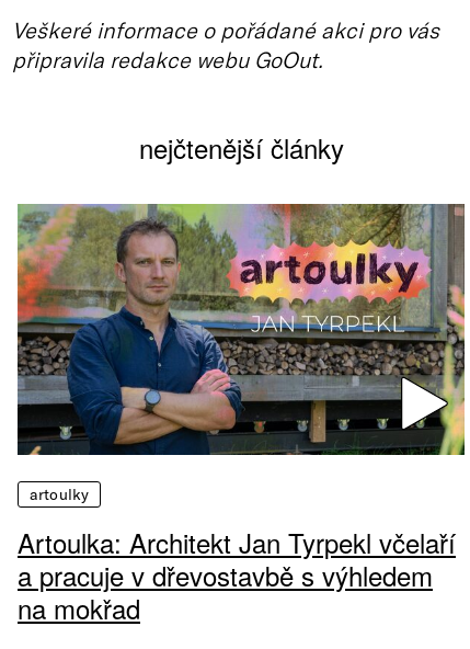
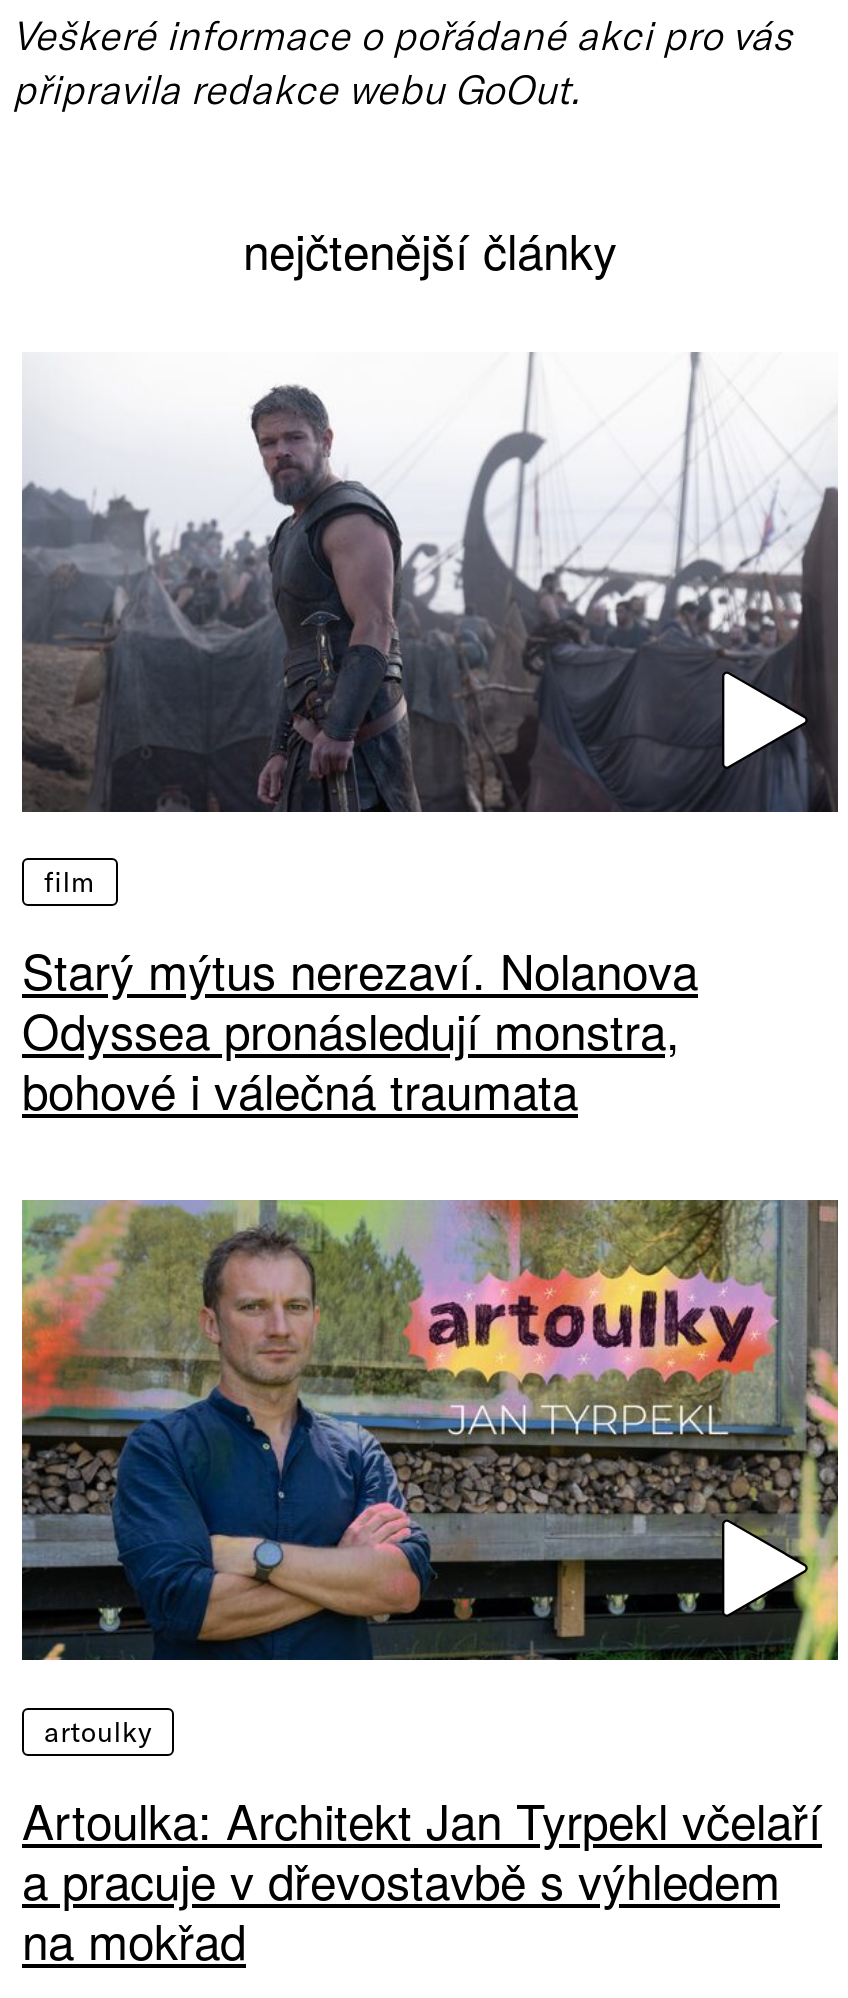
none -> [20,352,840,1125] [image] | film | Starý mýtus nerezaví. Nolanova | Odyssea pronásledují monstra, | bohové i válečná traumata

